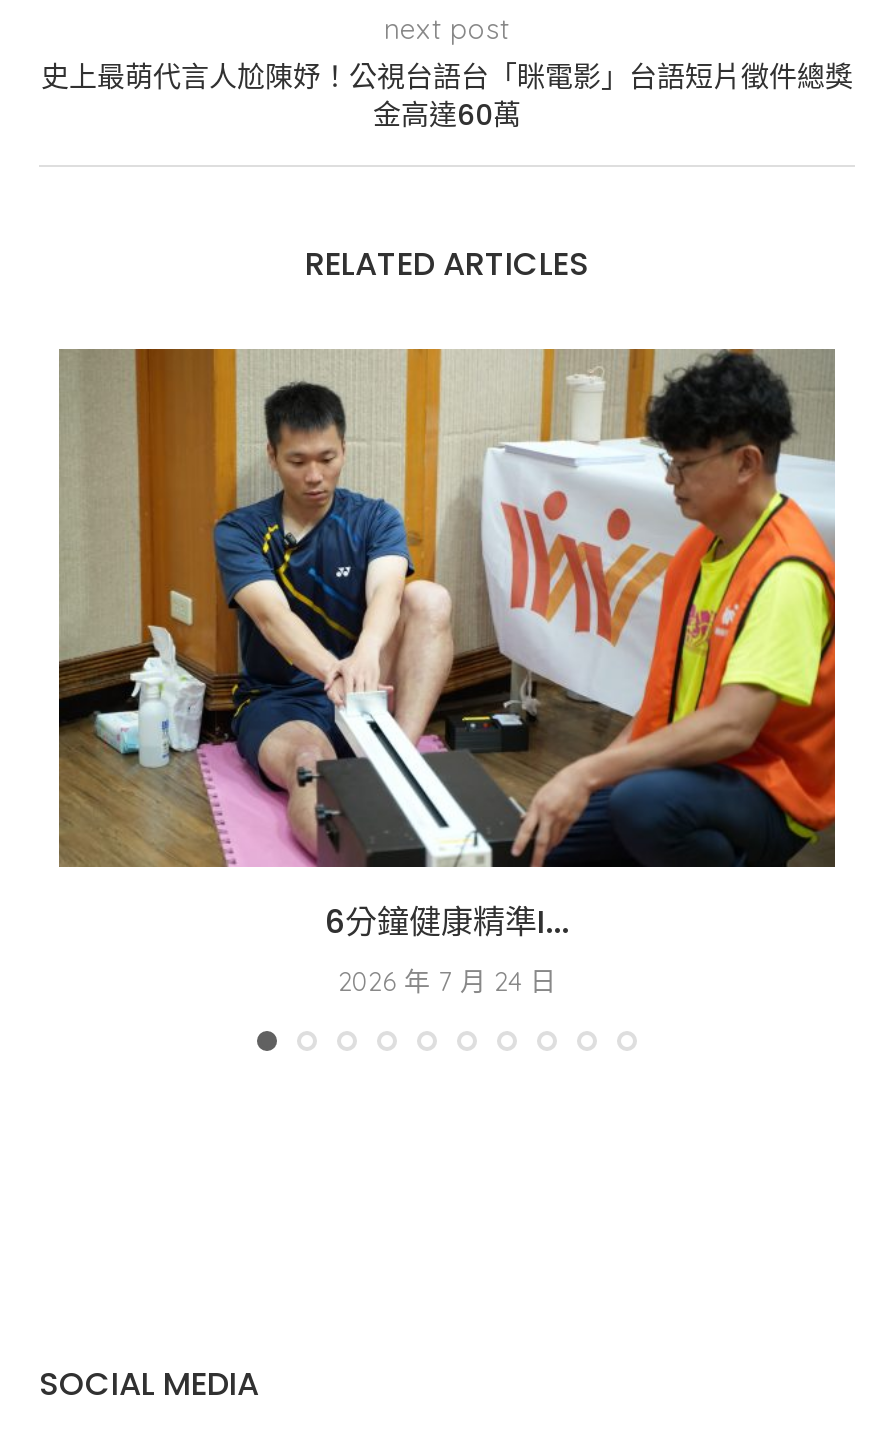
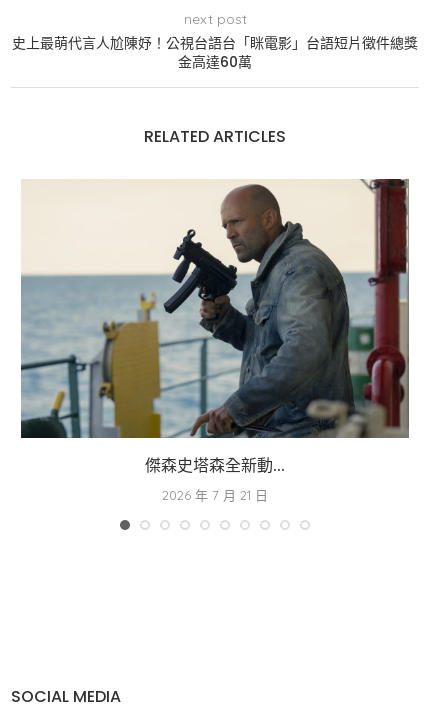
[57,346,837,997] [image] | 6分鐘健康精準I... | 2026 年 7 月 24 日 -> [20,178,410,502] [image] | 傑森史塔森全新動... | 2026 年 7 月 21 日

